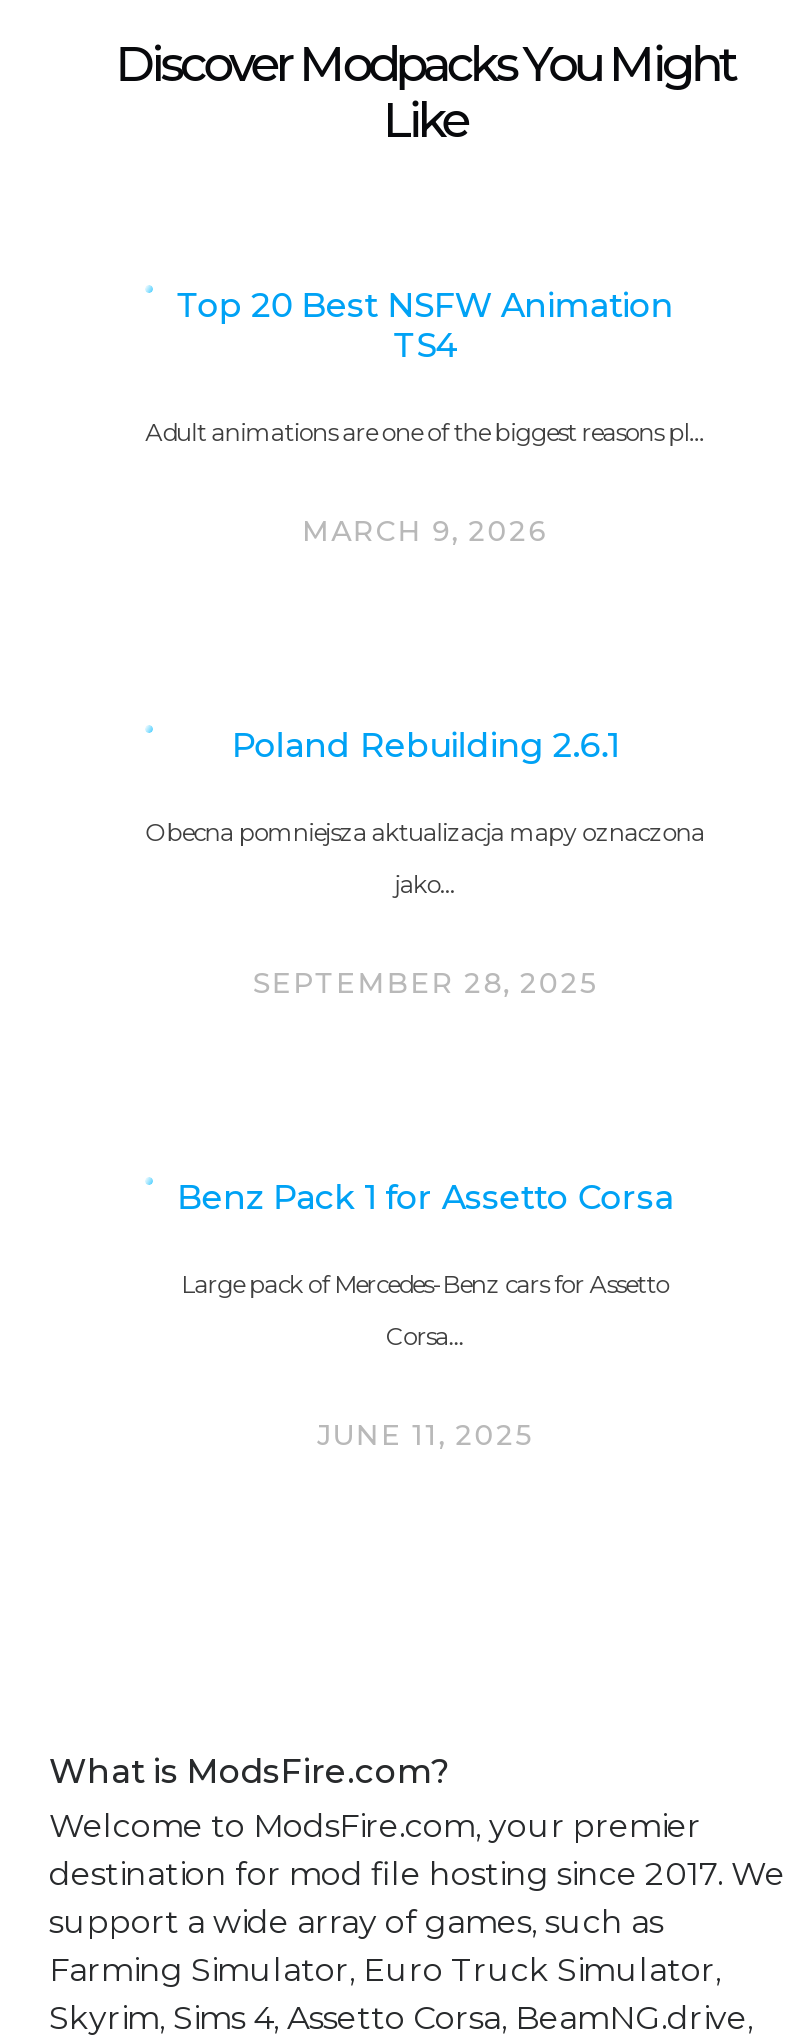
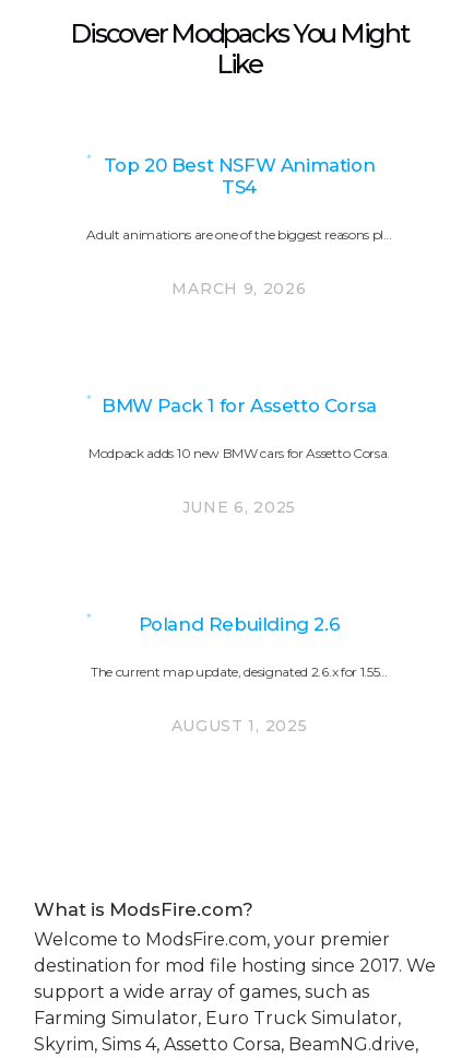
[145,724,705,1000] Poland Rebuilding 2.6.1 | Obecna pomniejsza aktualizacja mapy oznaczona | jako… | SEPTEMBER 28, 2025 -> [88,394,390,517] BMW Pack 1 for Assetto Corsa | Modpack adds 10 new BMW cars for Assetto Corsa. | JUNE 6, 2025
[177,1176,673,1452] Benz Pack 1 for Assetto Corsa | Large pack of Mercedes-Benz cars for Assetto | Corsa… | JUNE 11, 2025 -> [91,613,388,735] Poland Rebuilding 2.6 | The current map update, designated 2.6.x for 1.55… | AUGUST 1, 2025

